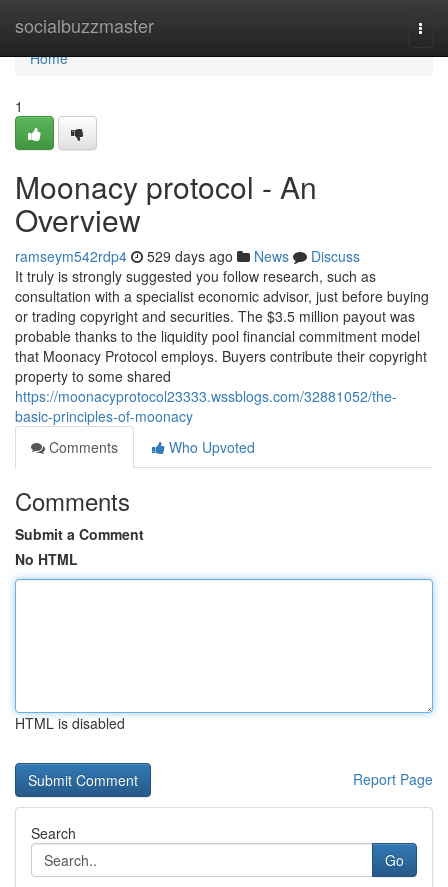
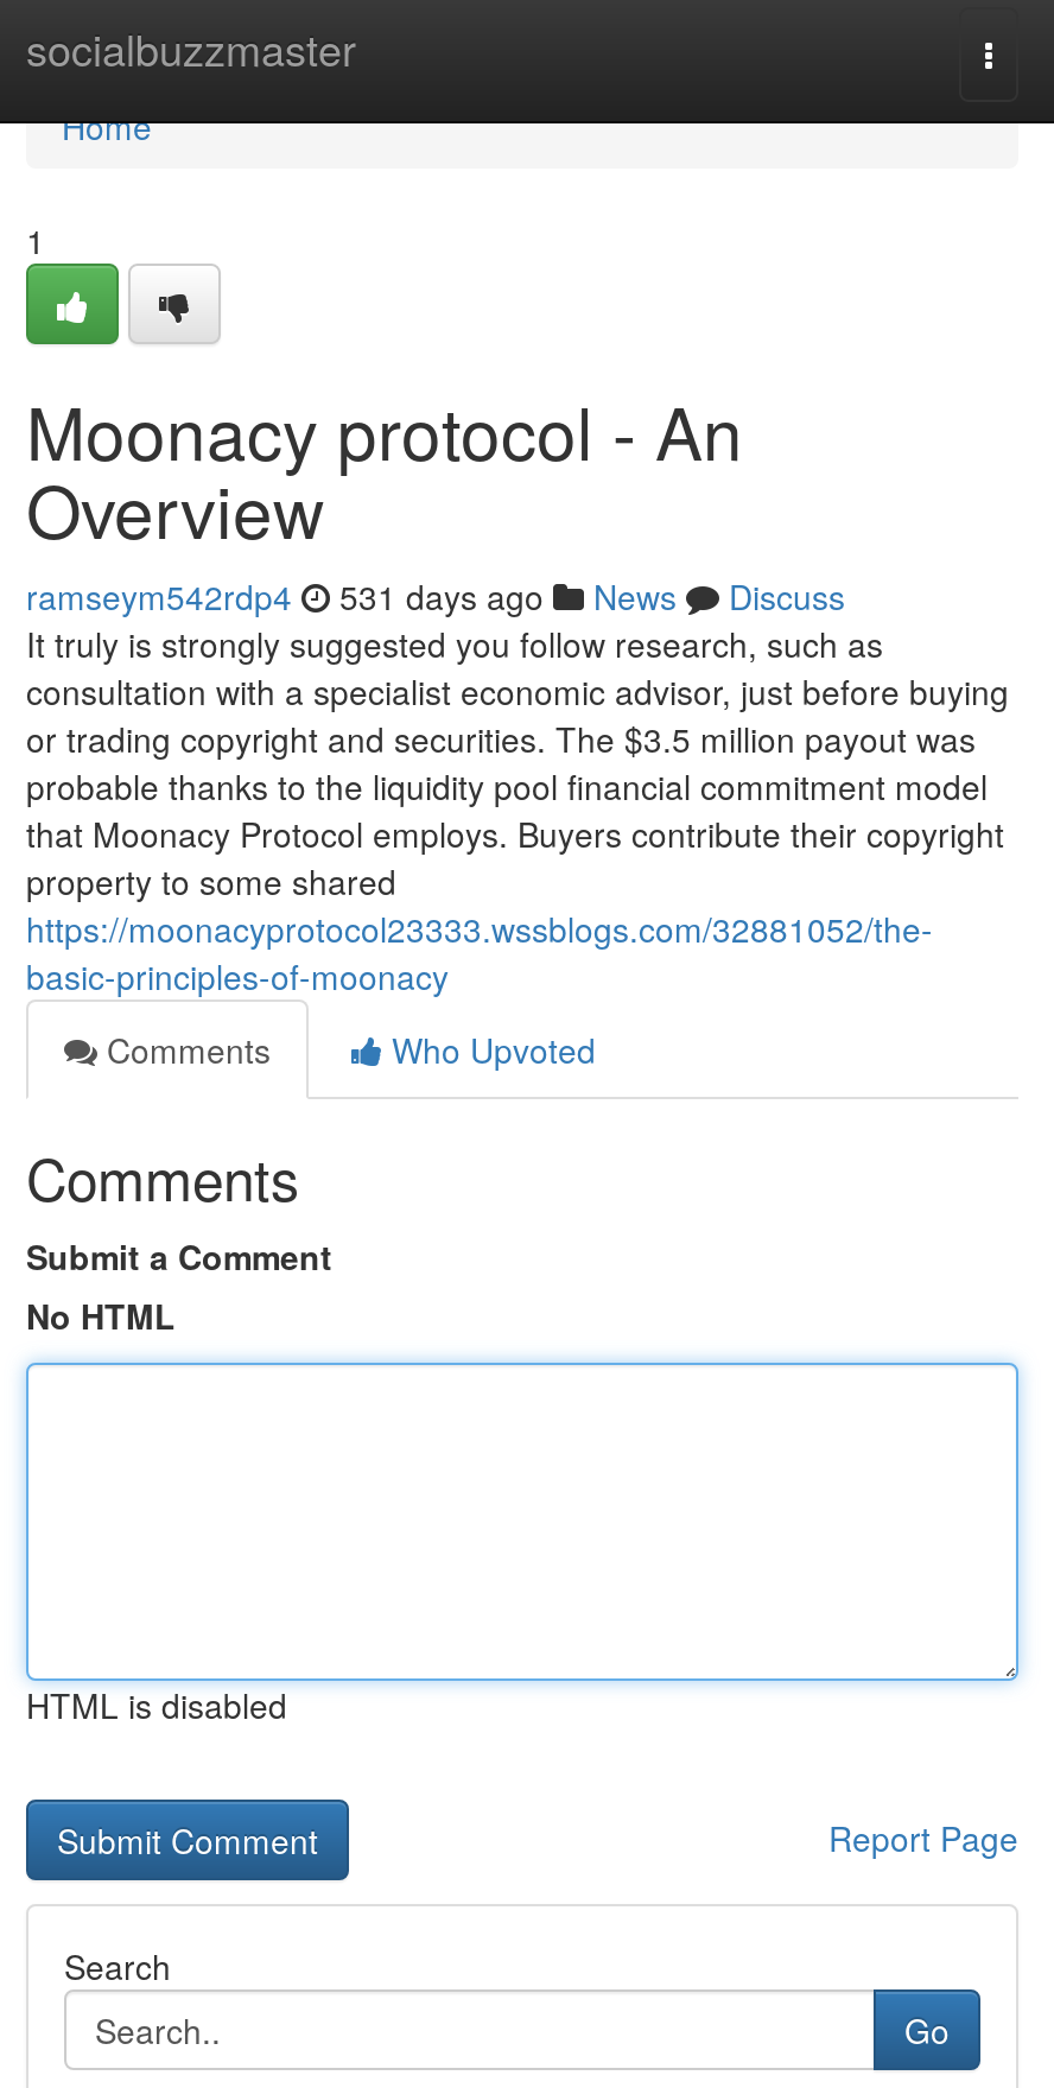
[15,246,360,266] ramseym542rdp4 529 days ago News Discuss -> [26,572,845,620] ramseym542rdp4 531 days ago News Discuss

